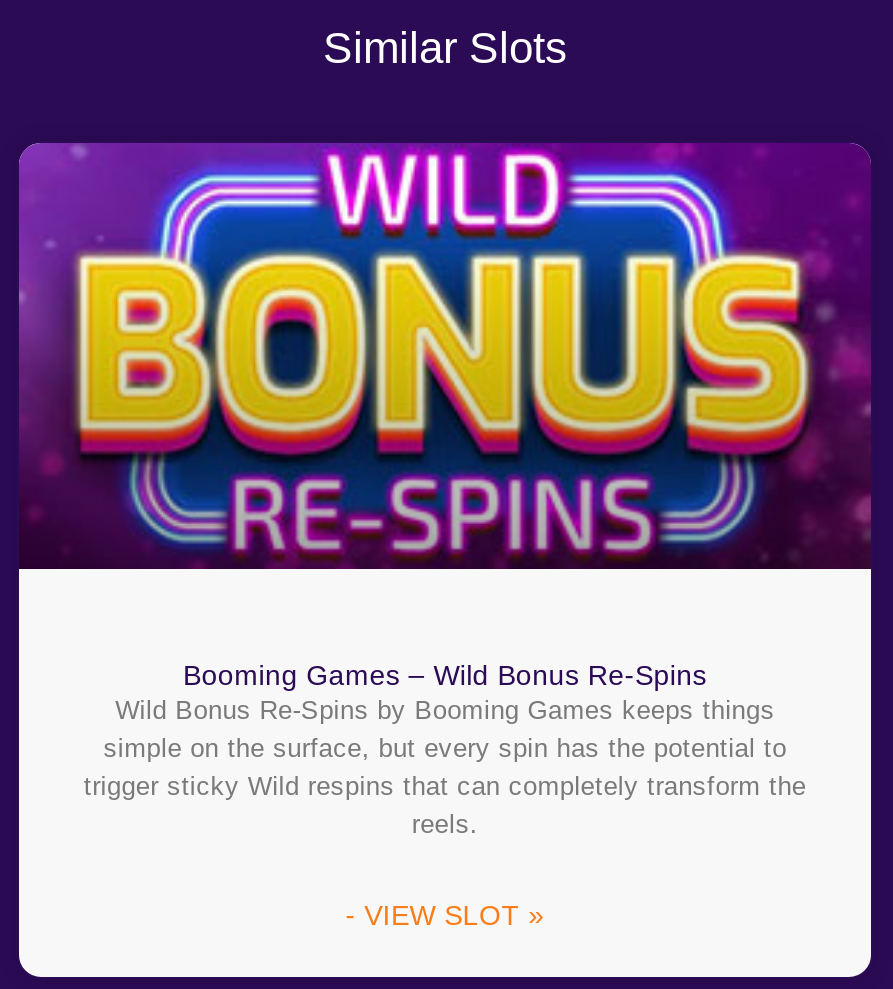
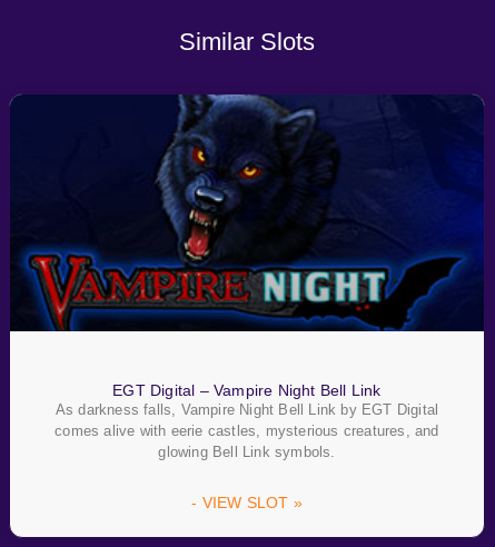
[17,143,873,569] [image] -> [10,93,484,331] [image]
[84,659,806,839] Booming Games – Wild Bonus Re-Spins | Wild Bonus Re-Spins by Booming Games keeps things | simple on the surface, but every spin has the potential to | trigger sticky Wild respins that can completely transform the | reels. -> [55,381,439,460] EGT Digital – Vampire Night Bell Link | As darkness falls, Vampire Night Bell Link by EGT Digital | comes alive with eerie castles, mysterious creatures, and | glowing Bell Link symbols.

